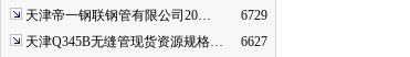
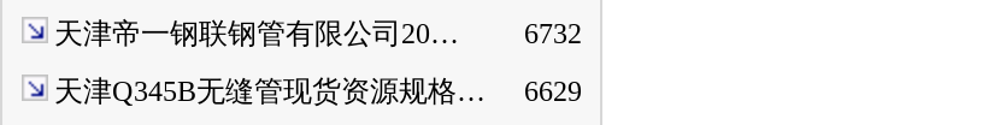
[25,8,267,23] 天津帝一钢联钢管有限公司20… 6729 -> [54,17,582,50] 天津帝一钢联钢管有限公司20… 6732
[25,34,267,49] 天津Q345B无缝管现货资源规格… 6627 -> [54,75,582,108] 天津Q345B无缝管现货资源规格… 6629

